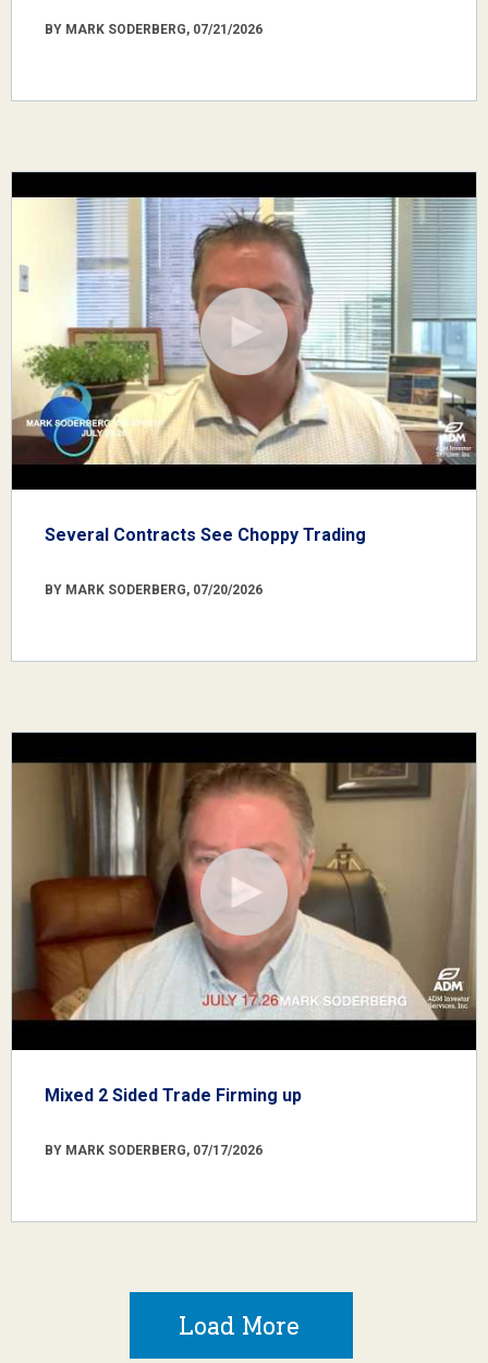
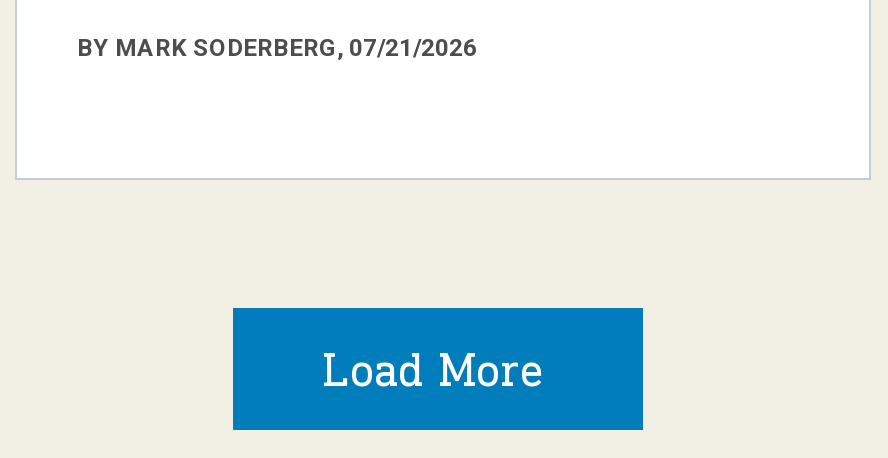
[11,171,477,598] [image] | Several Contracts See Choppy Trading | BY MARK SODERBERG, 07/20/2026 -> none
[11,732,477,1158] [image] | Mixed 2 Sided Trade Firming up | BY MARK SODERBERG, 07/17/2026 -> none

